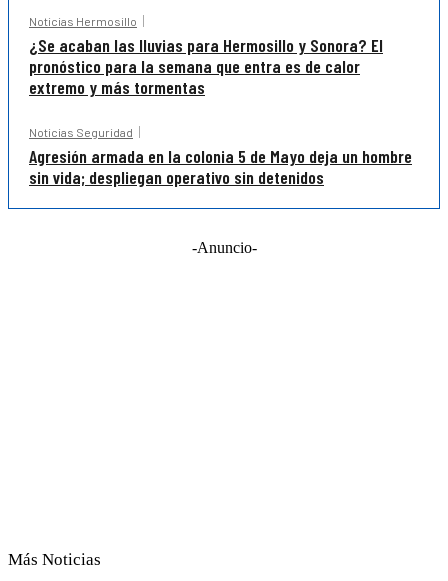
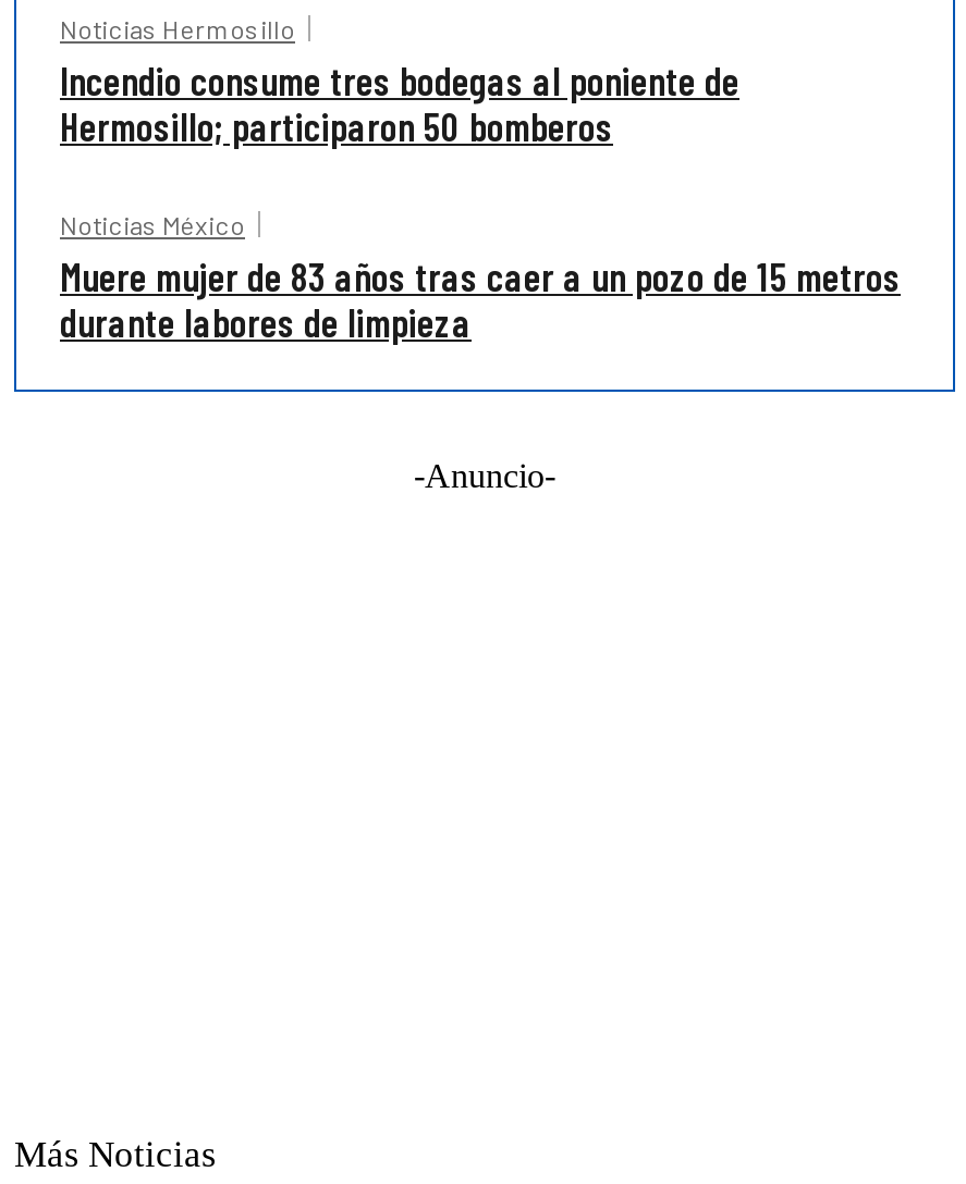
[29,33,383,97] ¿Se acaban las lluvias para Hermosillo y Sonora? El | pronóstico para la semana que entra es de calor | extremo y más tormentas -> [60,55,739,149] Incendio consume tres bodegas al poniente de | Hermosillo; participaron 50 bomberos
[29,124,412,187] Noticias Seguridad | Agresión armada en la colonia 5 de Mayo deja un hombre | sin vida; despliegan operativo sin detenidos -> [60,208,901,345] Noticias México | Muere mujer de 83 años tras caer a un pozo de 15 metros | durante labores de limpieza

